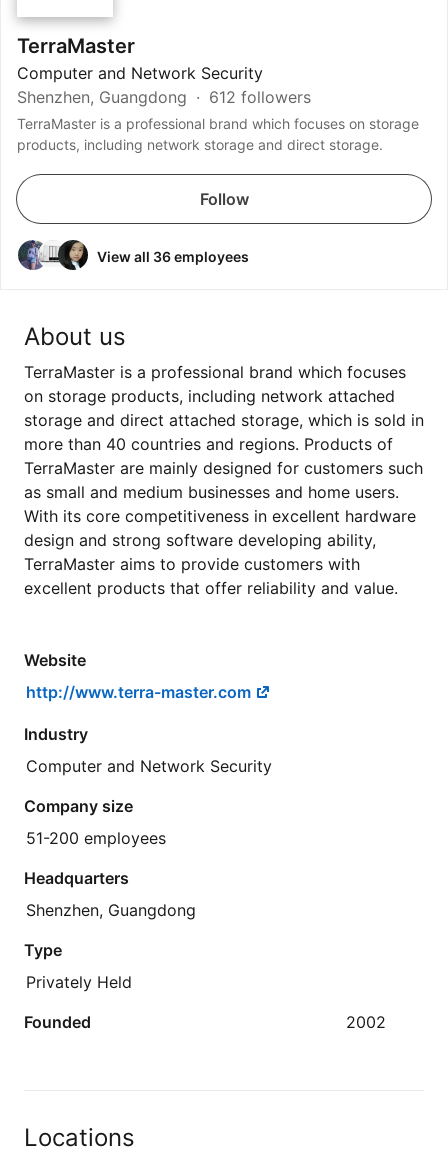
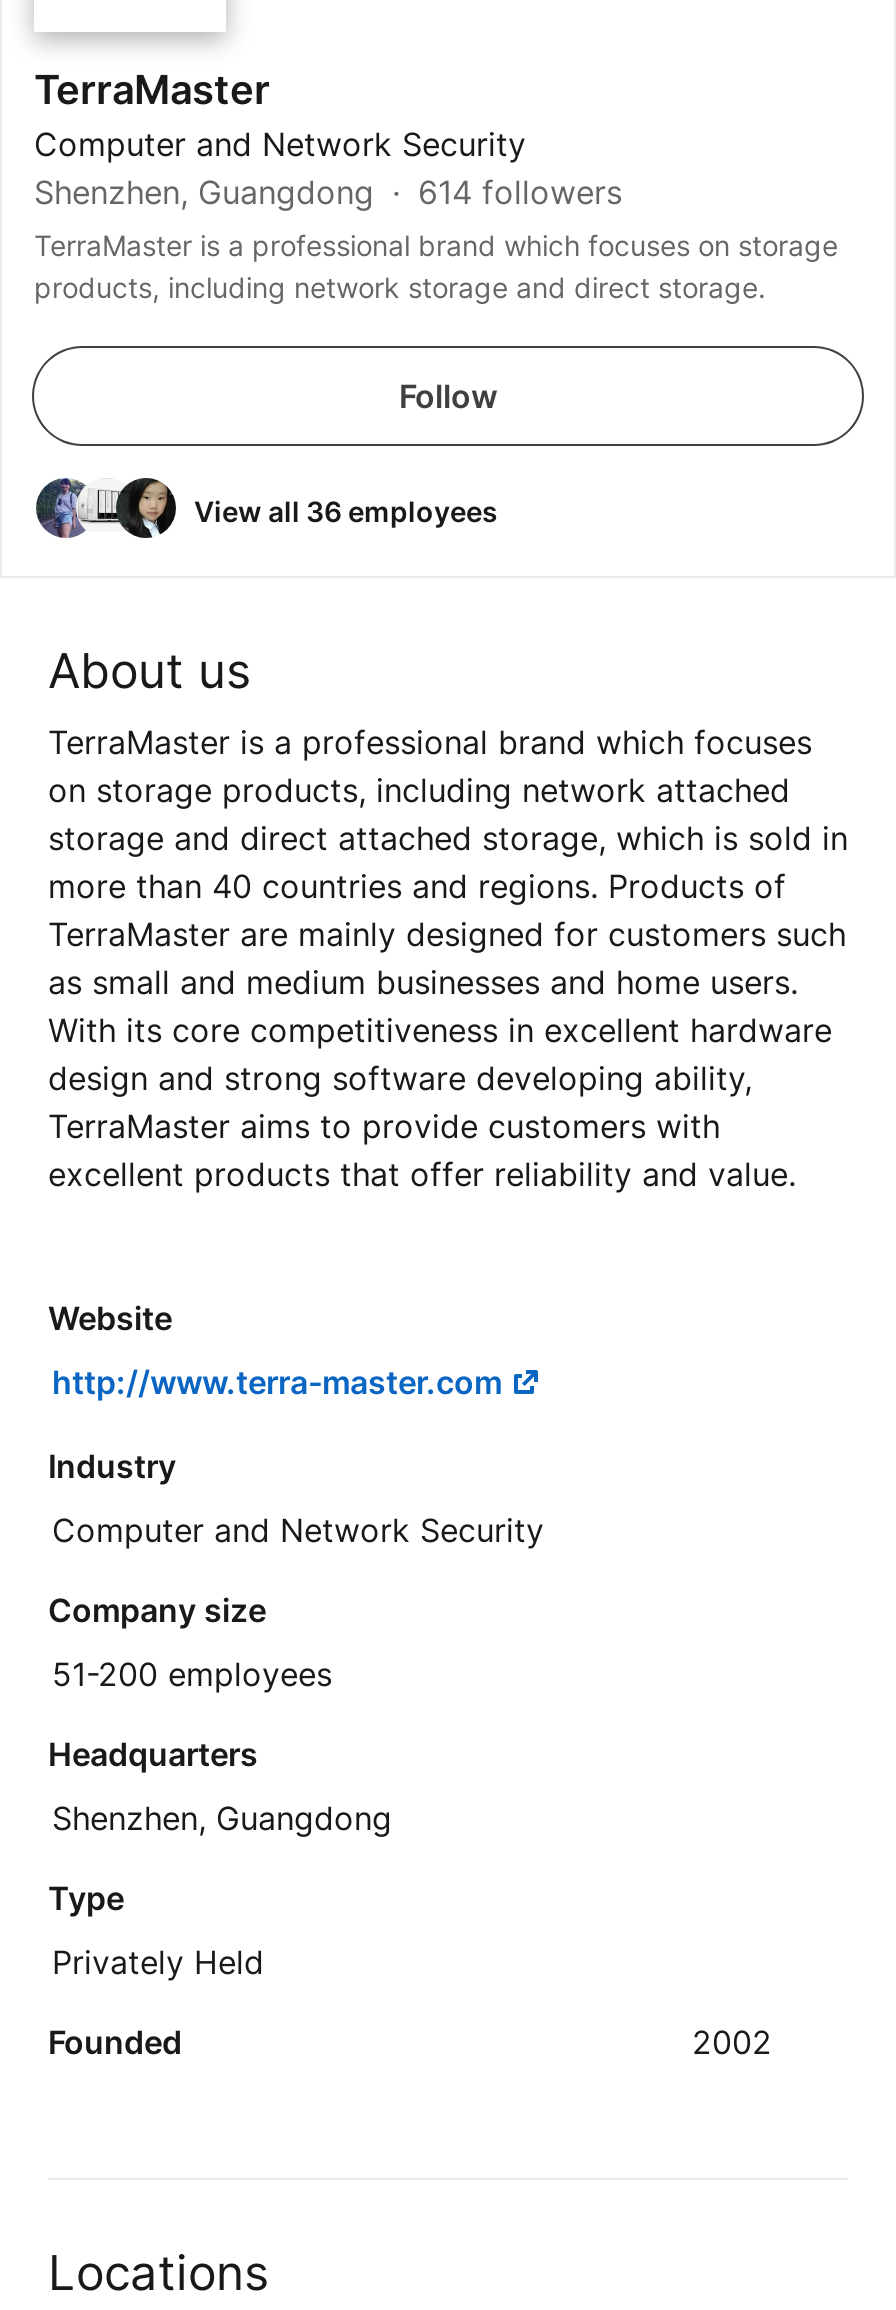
[17,87,311,107] Shenzhen, Guangdong 612 followers -> [34,172,622,212] Shenzhen, Guangdong 614 followers

